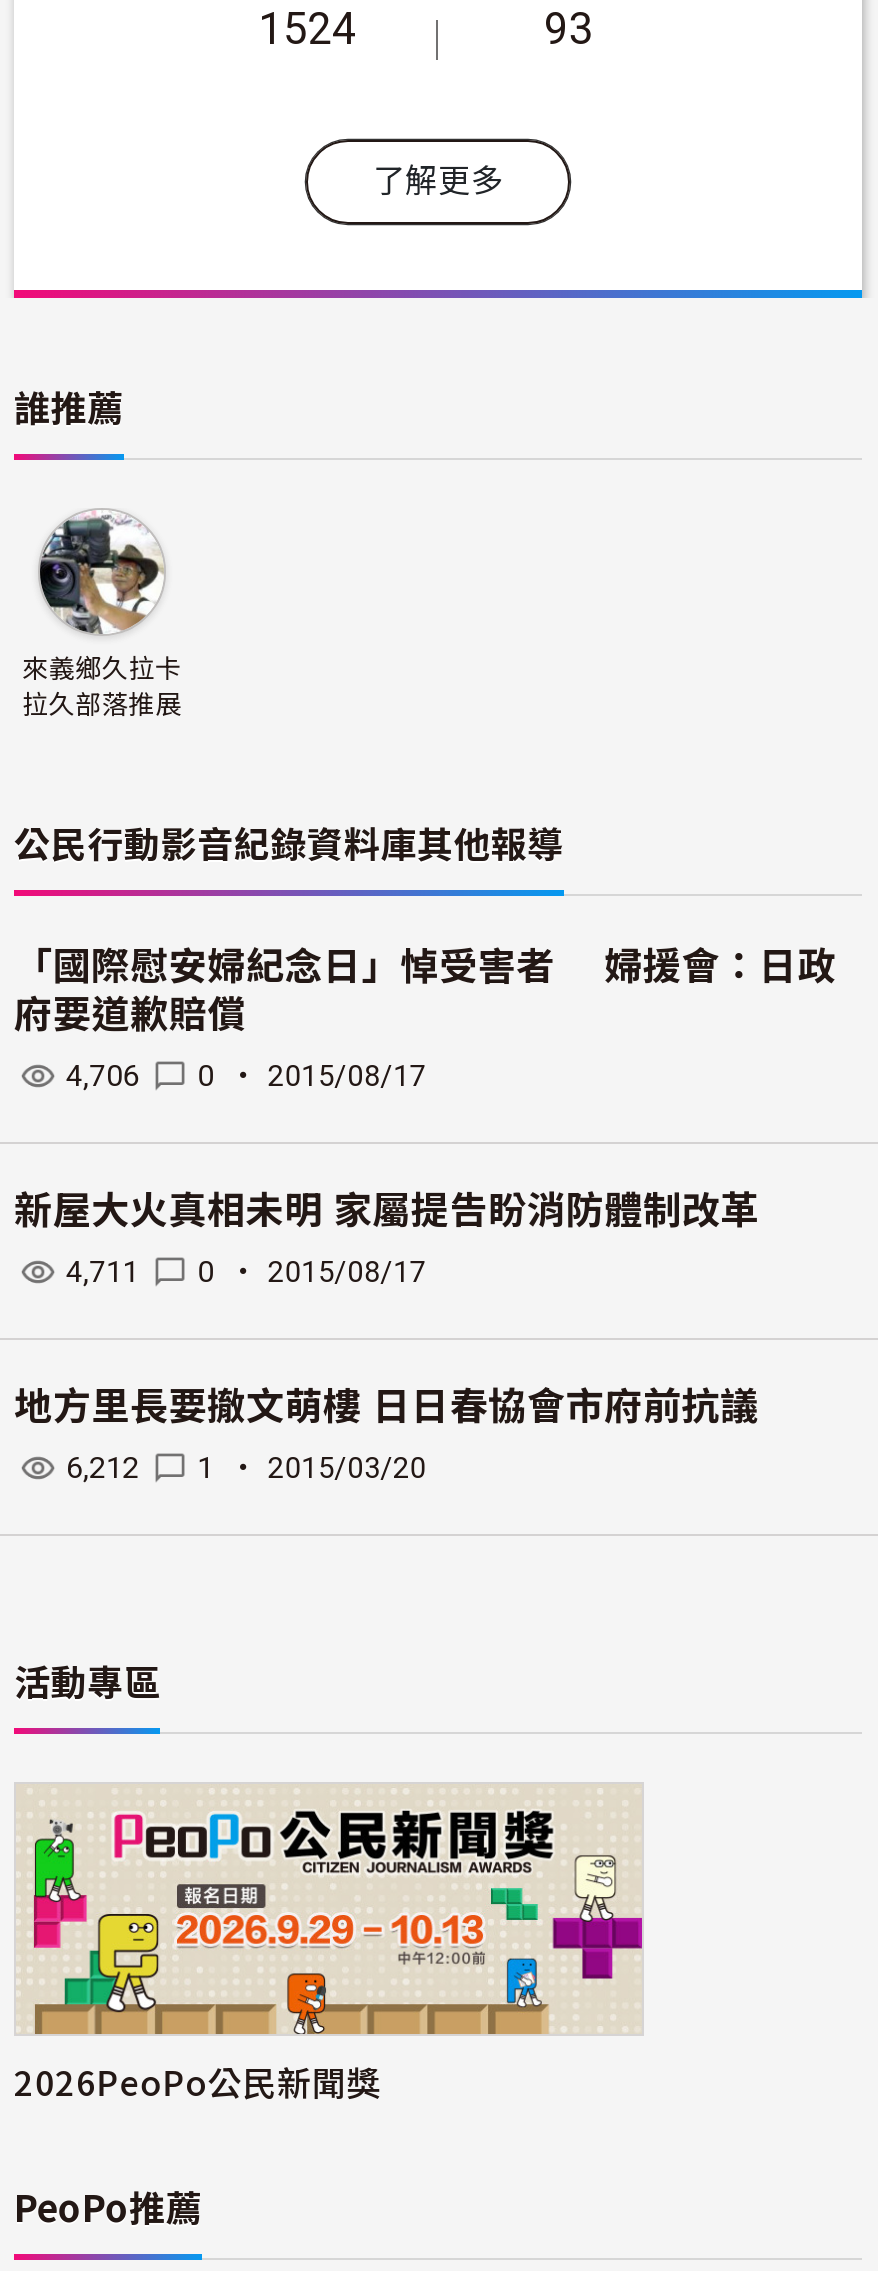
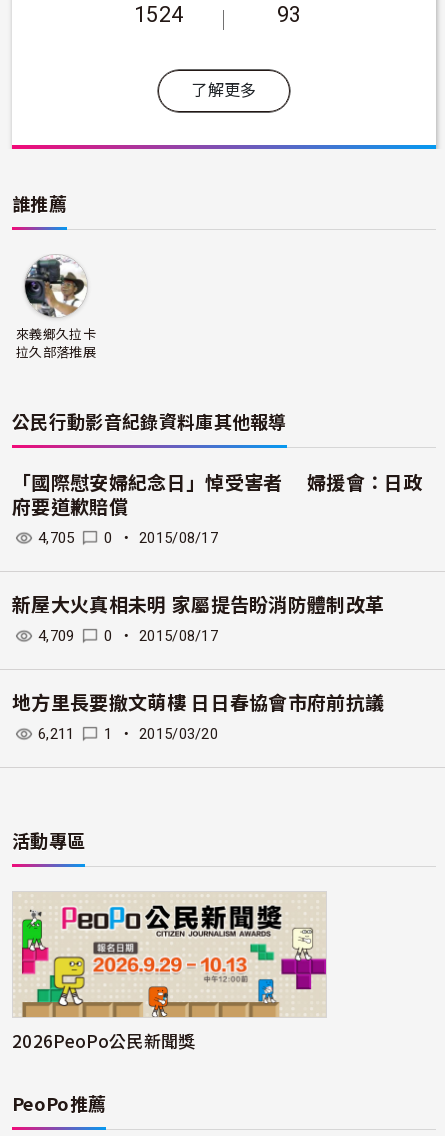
[66,1058,426,1094] 4,706 0 ・2015/08/17 -> [38,529,218,547] 4,705 0 ・2015/08/17
[66,1254,426,1290] 4,711 0 ・2015/08/17 -> [38,627,218,645] 4,709 0 ・2015/08/17
[66,1450,426,1486] 6,212 1 ・2015/03/20 -> [38,725,218,743] 6,211 1 ・2015/03/20

